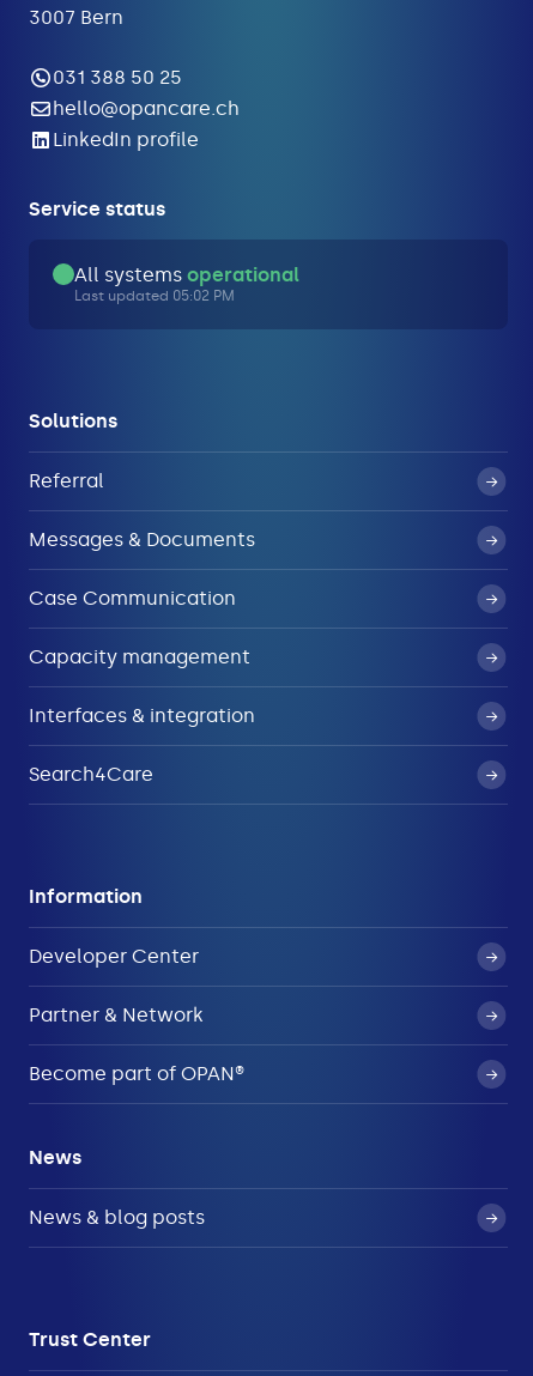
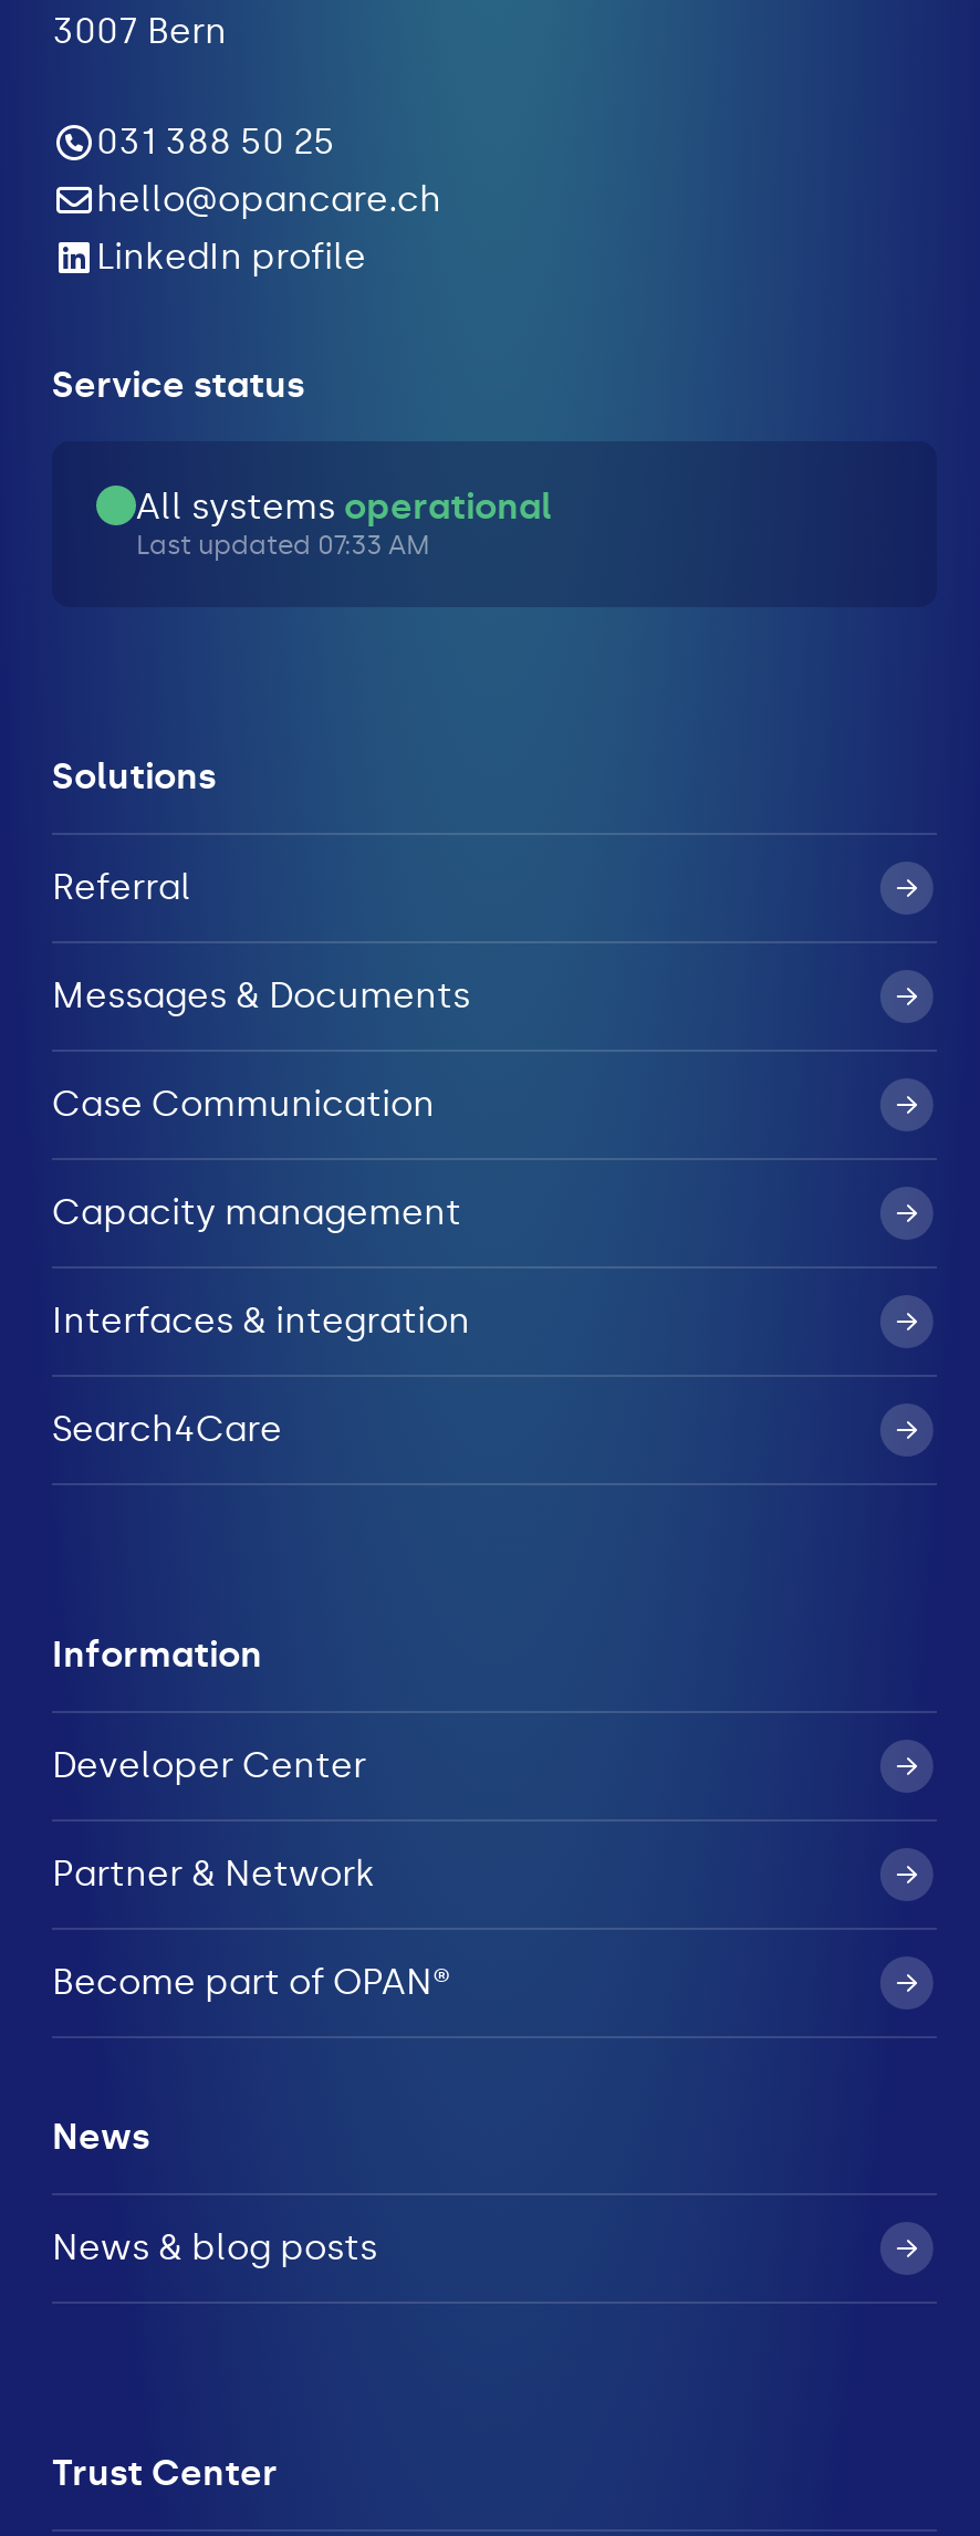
[74,288,235,304] Last updated 05:02 PM -> [136,530,430,561] Last updated 07:33 AM

